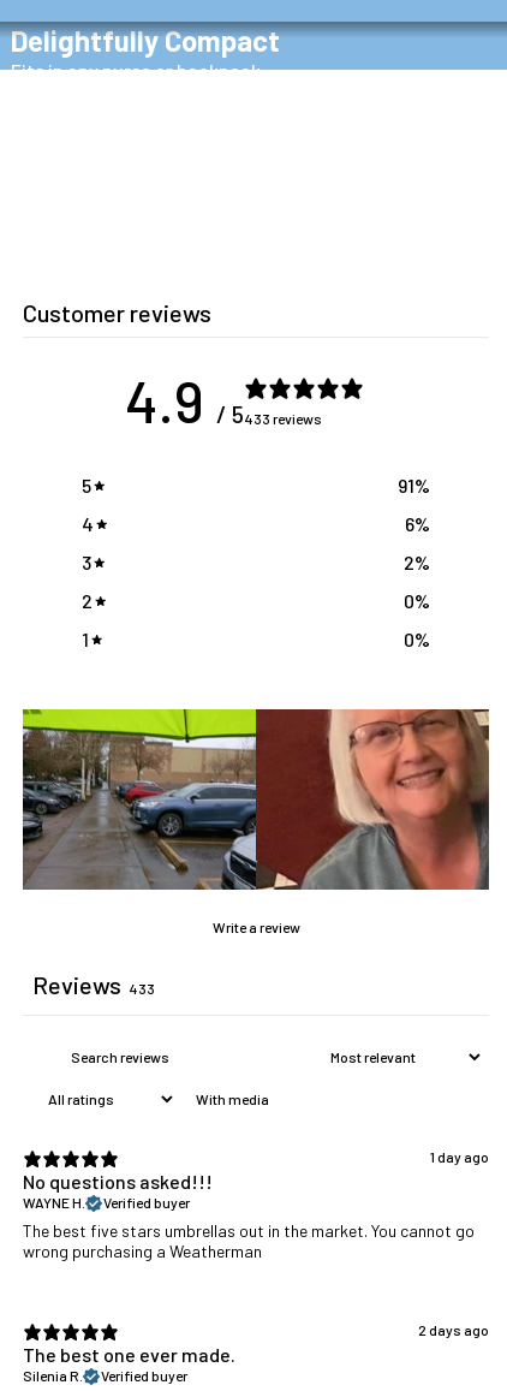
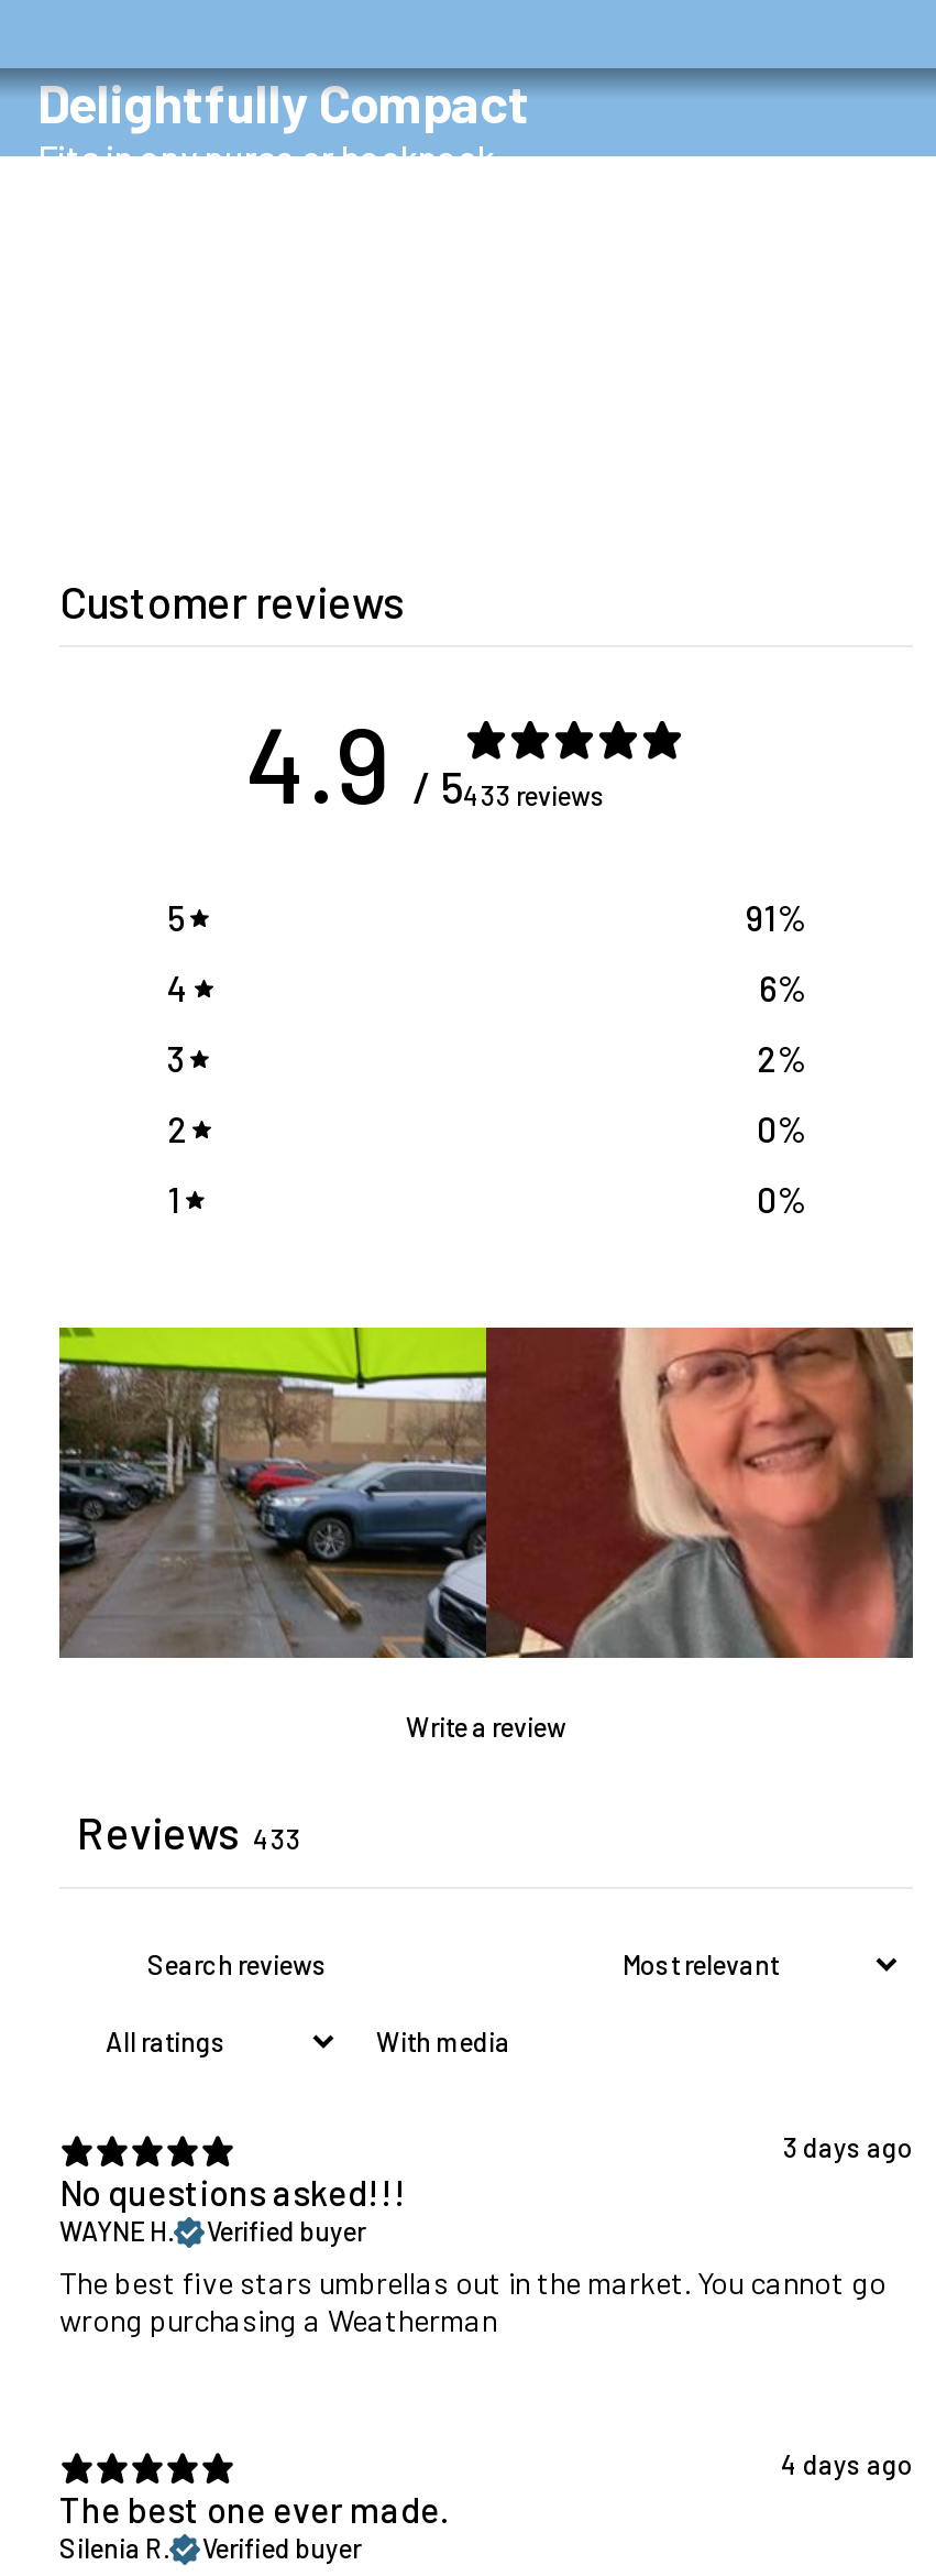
[430,1148,489,1165] 1 day ago -> [783,2131,913,2162] 3 days ago
[418,1321,489,1338] 2 days ago -> [781,2448,913,2479] 4 days ago

